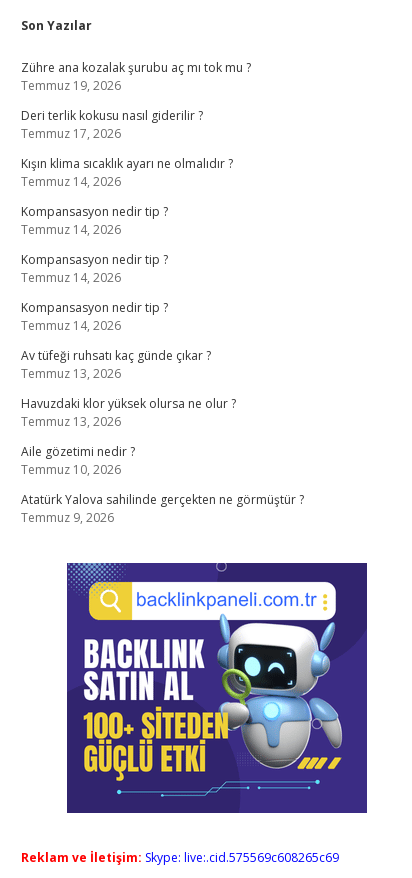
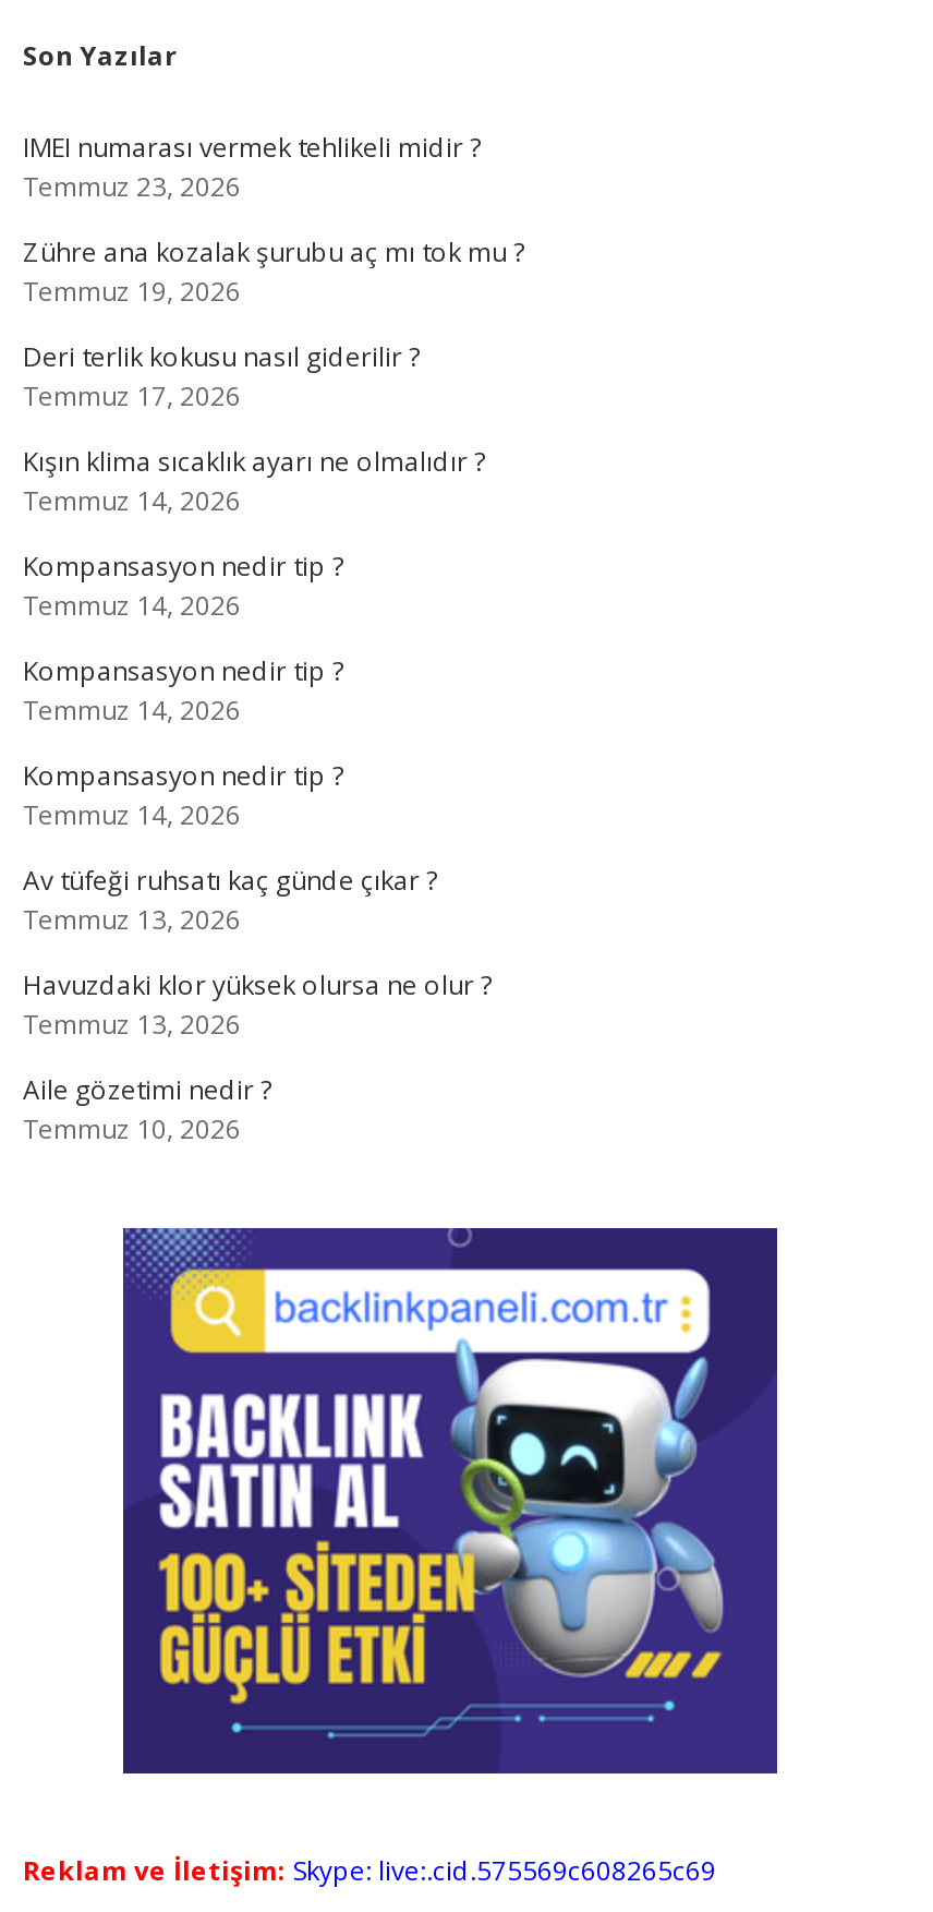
none -> [23,129,481,205] IMEI numarası vermek tehlikeli midir ? | Temmuz 23, 2026
moved [21,59,251,478] -> [23,233,524,1147]: Zühre ana kozalak şurubu aç mı tok mu ? | Temmuz 19, 2026 | Deri terlik kokusu nasıl giderilir ? | ... | Aile gözetimi nedir ? | Temmuz 10, 2026
[21,491,304,526] Atatürk Yalova sahilinde gerçekten ne görmüştür ? | Temmuz 9, 2026 -> none

